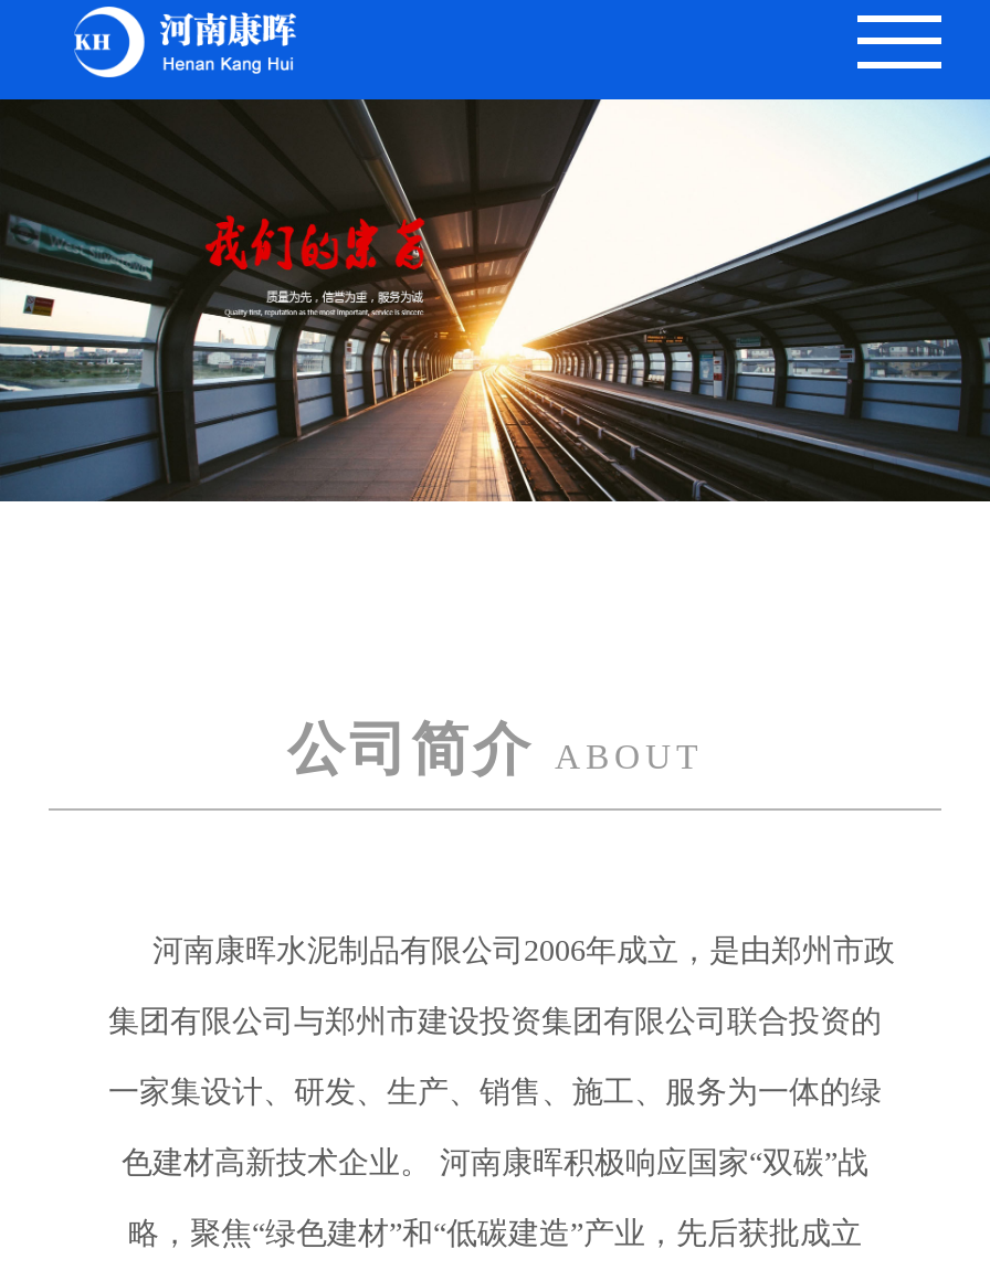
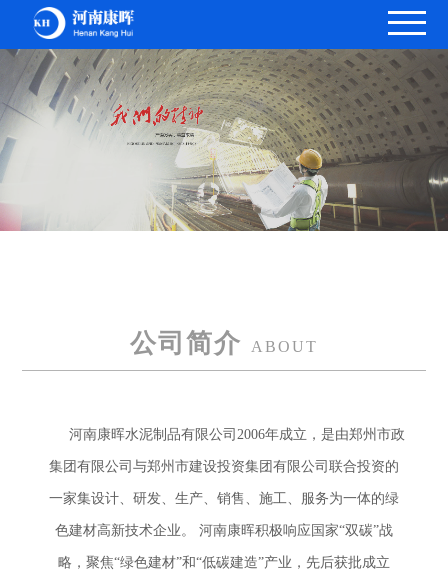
[7,97,983,504] [image] -> [3,48,445,232] [image]

